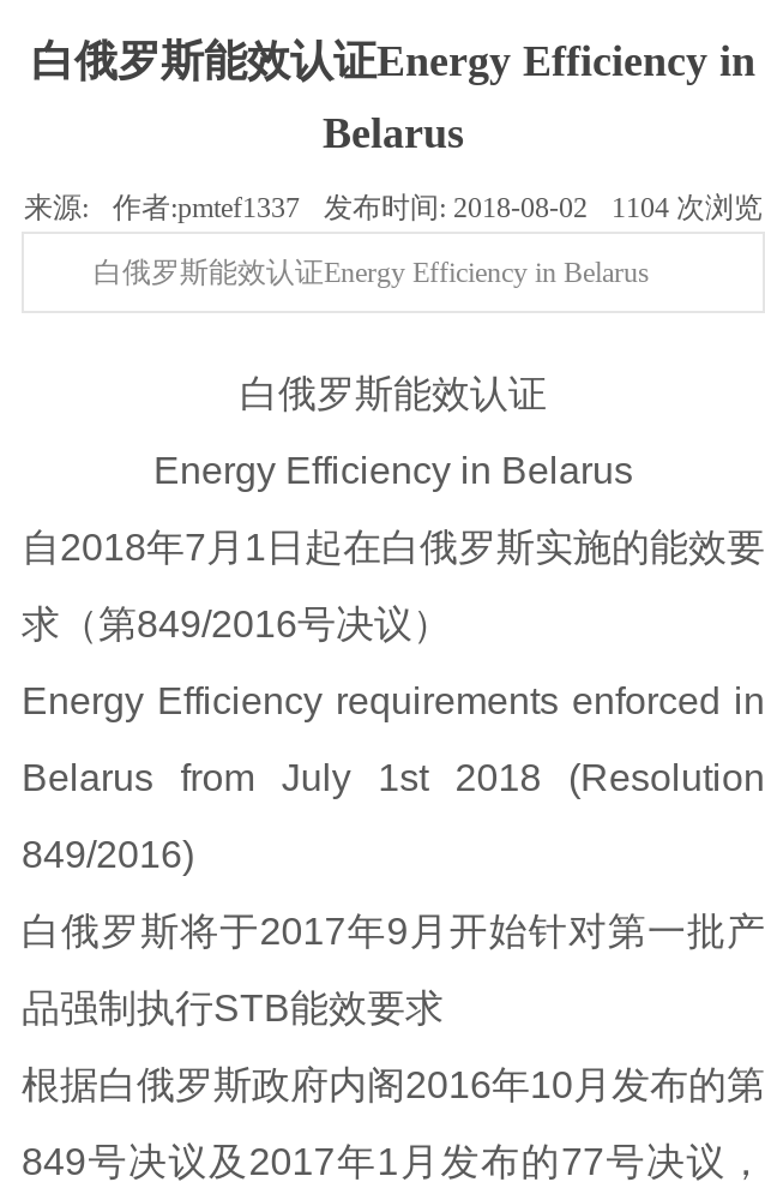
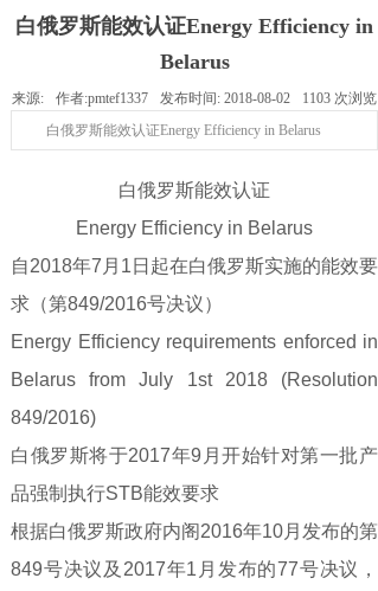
[24,191,763,224] 来源: 作者:pmtef1337 发布时间: 2018-08-02 1104次浏览 -> [12,90,377,107] 来源: 作者:pmtef1337 发布时间: 2018-08-02 1103次浏览

